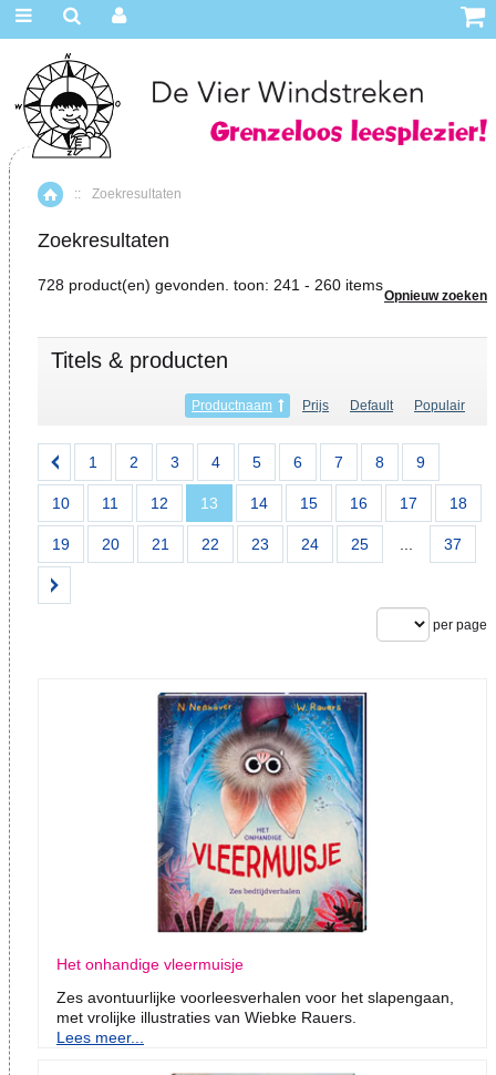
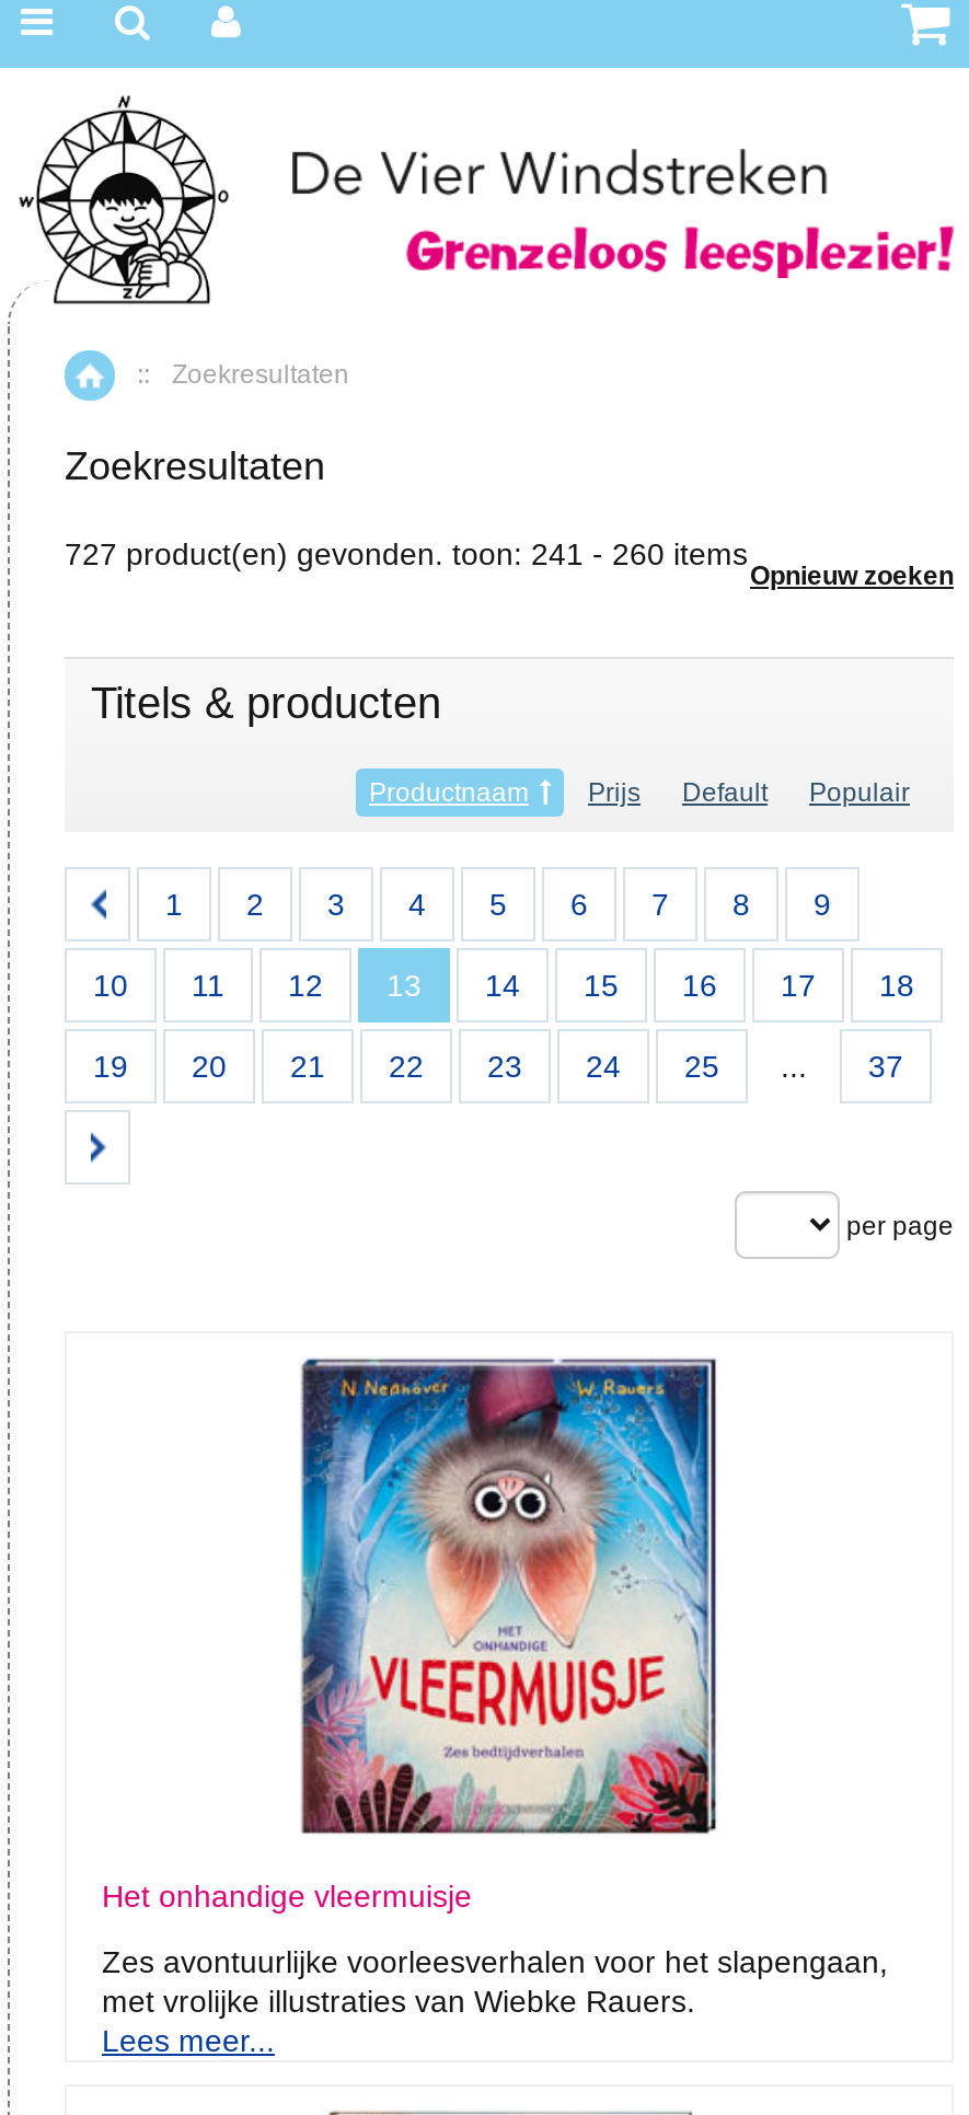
[38,276,383,294] 728 product(en) gevonden. toon: 241 - 260 items -> [65,537,748,572] 727 product(en) gevonden. toon: 241 - 260 items

